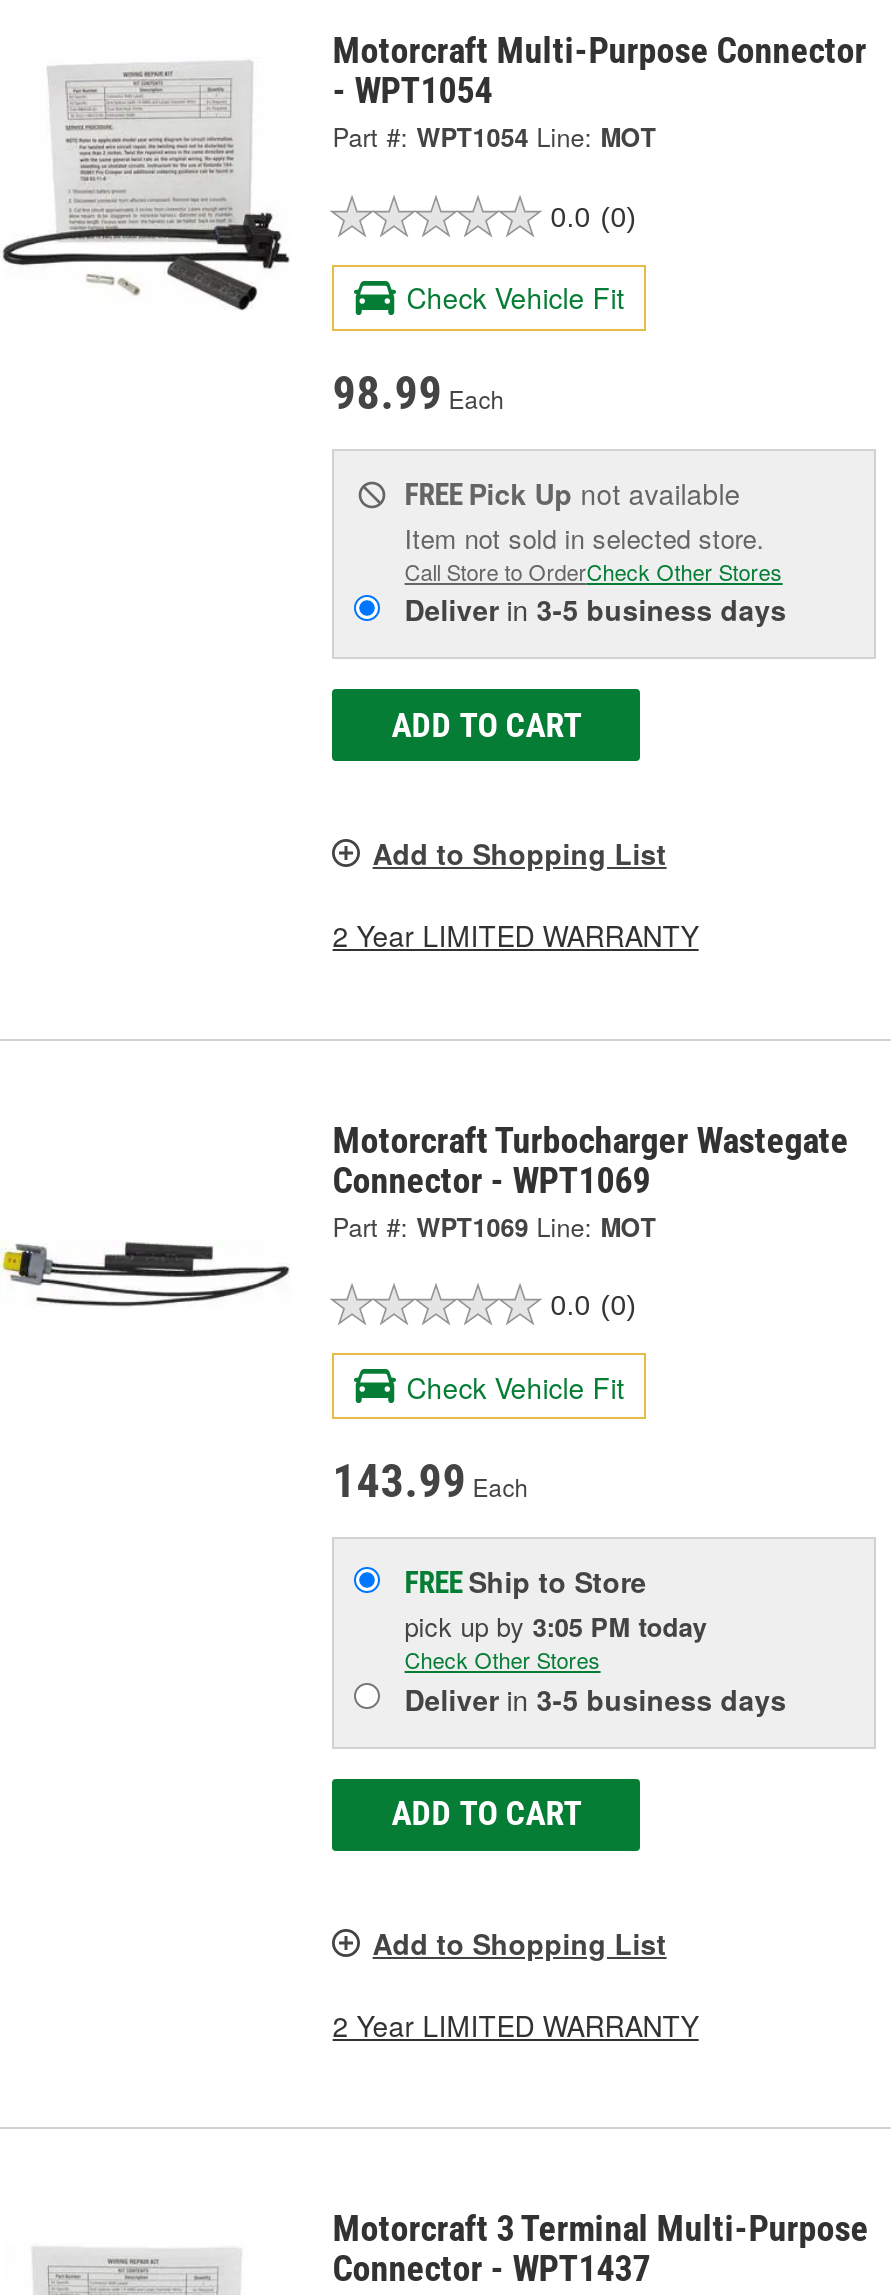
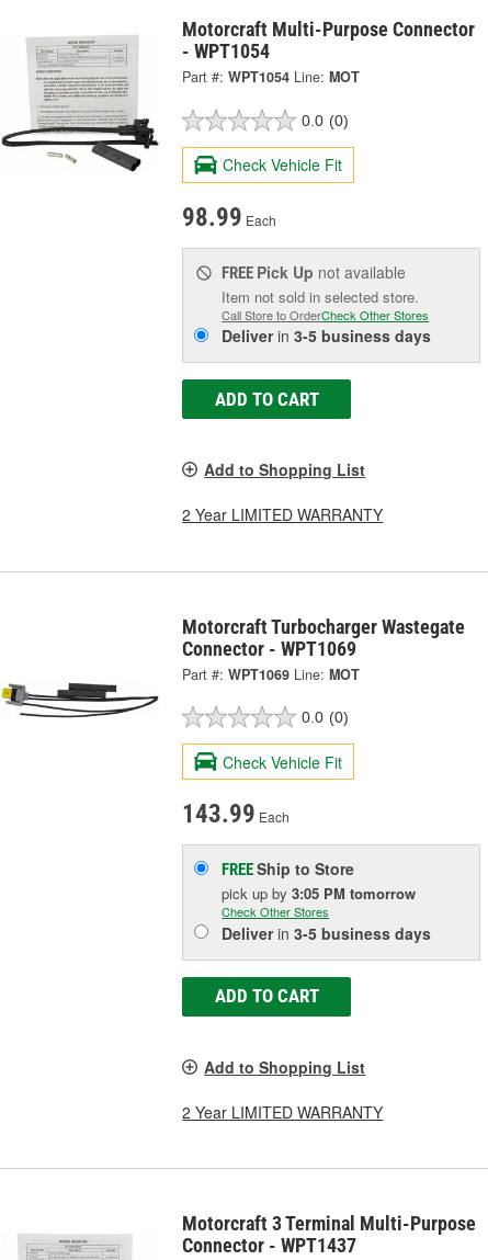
[405,1608,707,1646] pick up by 3:05 PM today -> [222,883,416,904] pick up by 3:05 PM tomorrow

